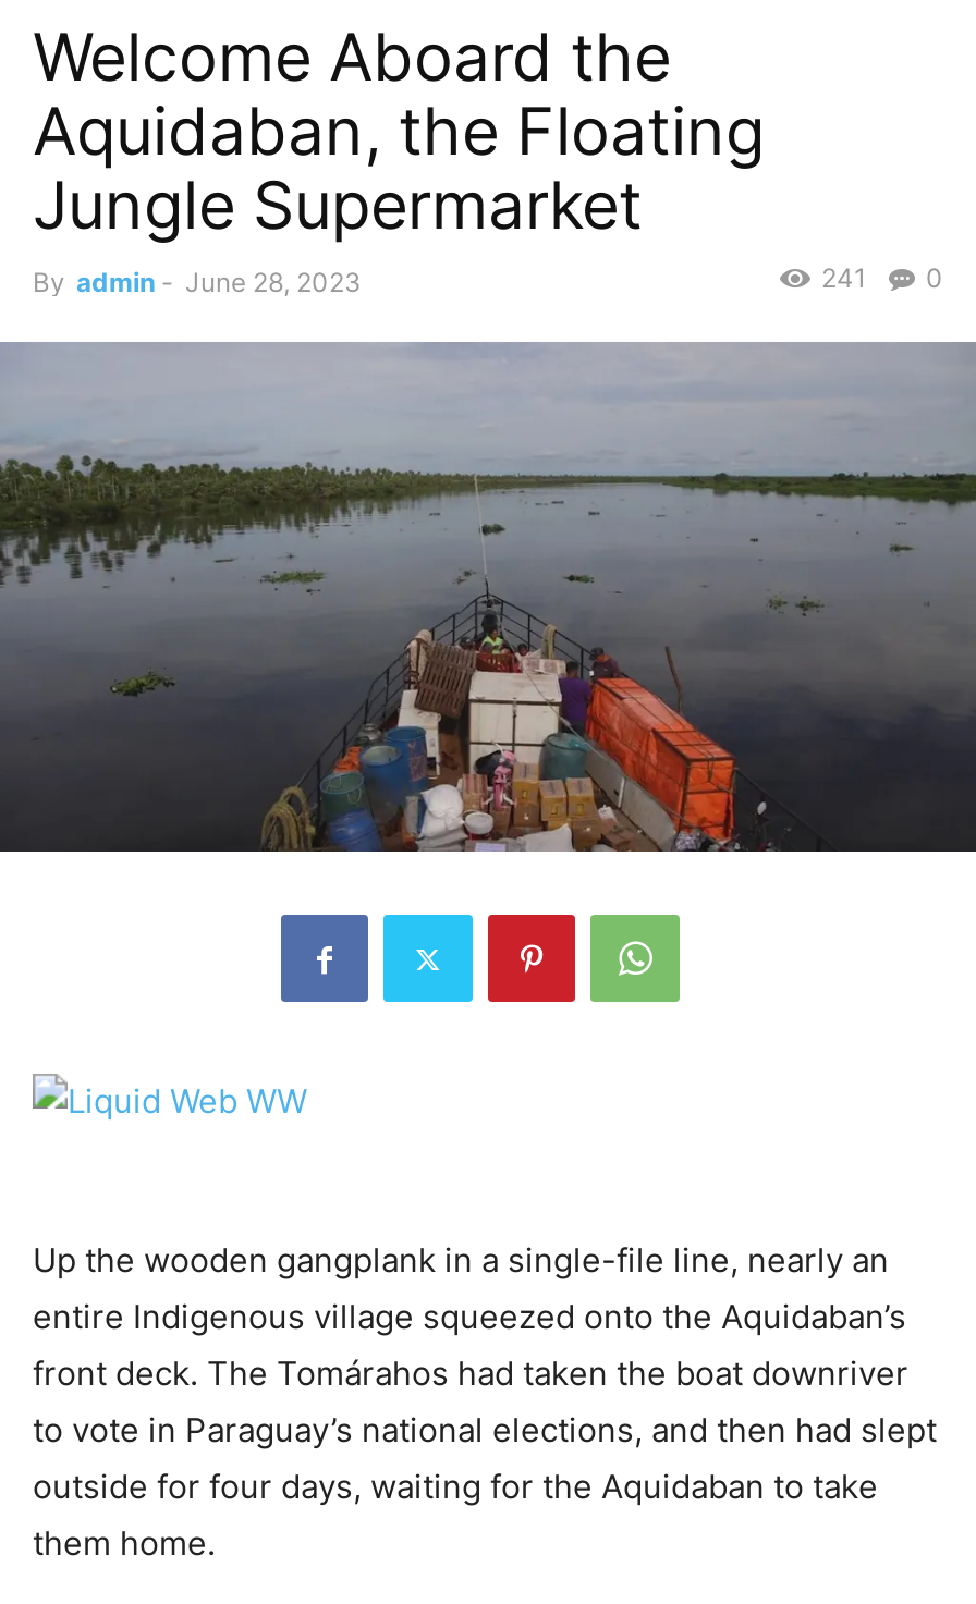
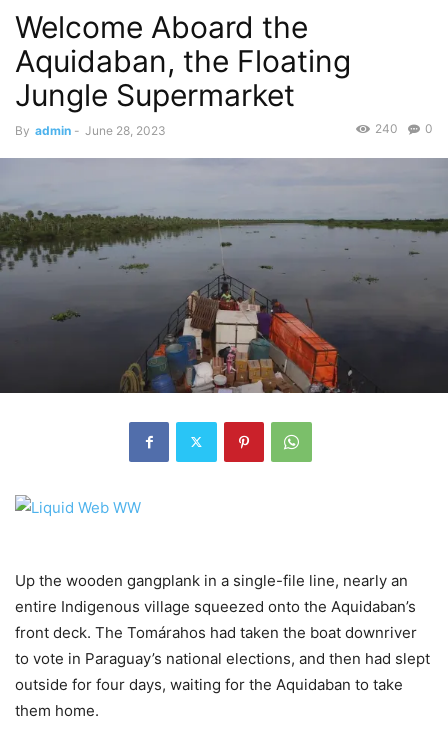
[821,261,943,294] 241 0 -> [375,121,433,136] 240 0

